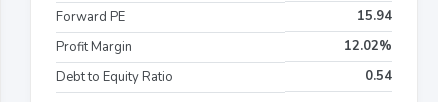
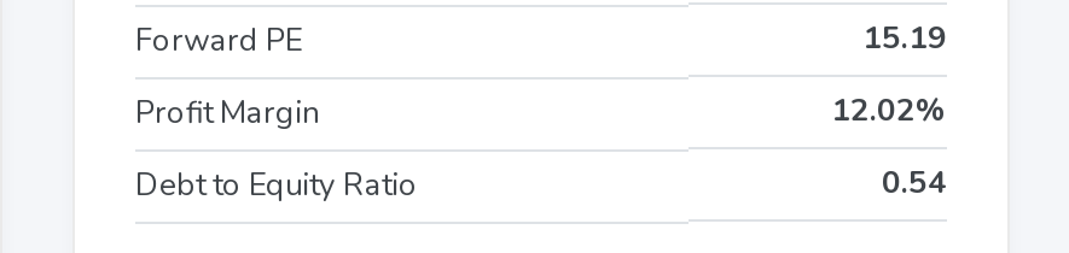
[357,7,392,25] 15.94 -> [862,16,947,60] 15.19

